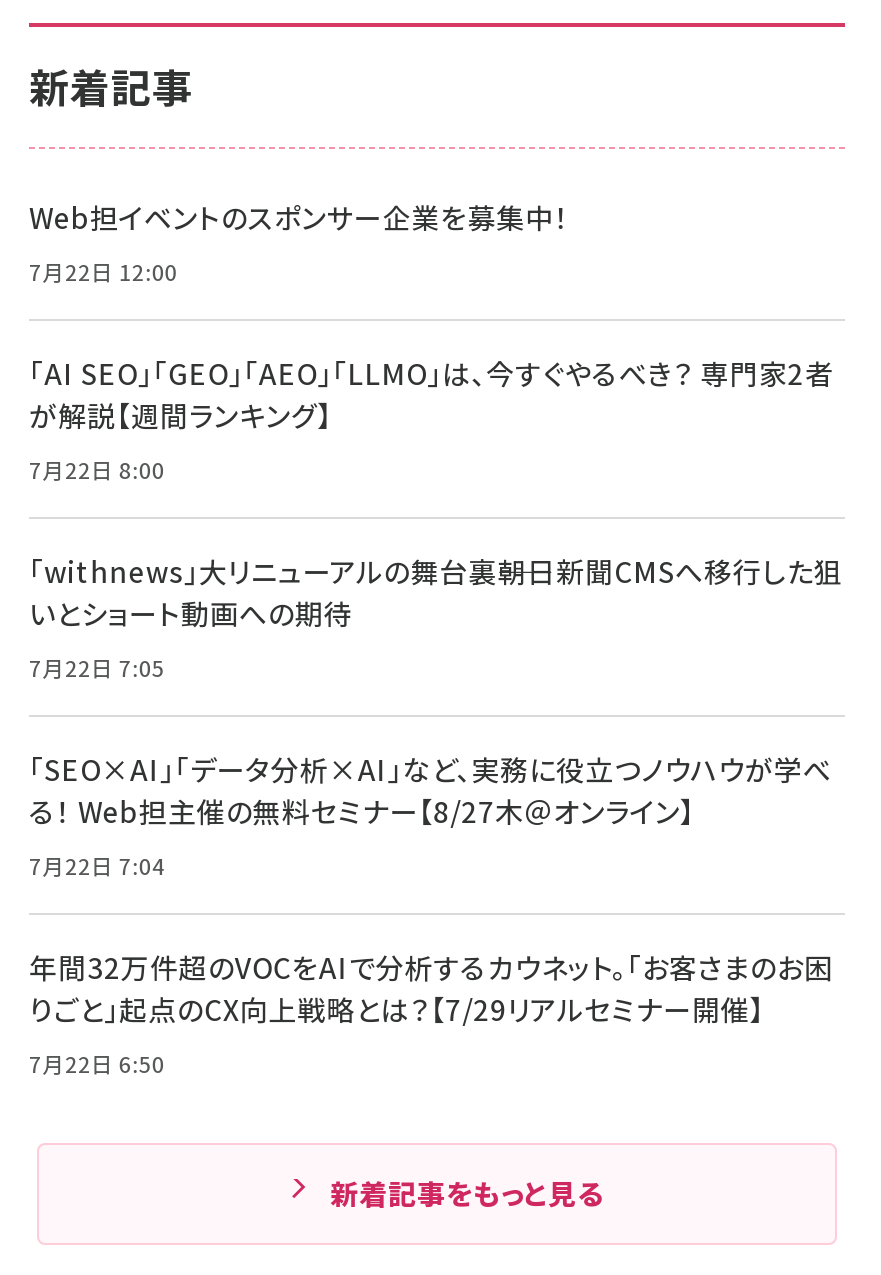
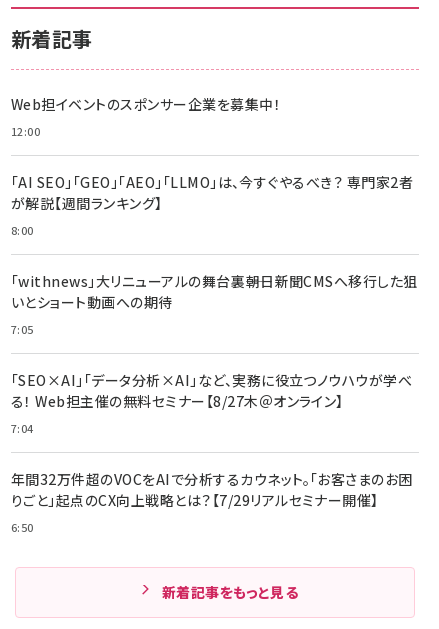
[29,254,178,286] 7月22日 12:00 -> [11,123,40,139] 12:00
[29,452,165,484] 7月22日 8:00 -> [11,222,34,238] 8:00
[29,650,165,682] 7月22日 7:05 -> [11,321,34,337] 7:05
[29,848,165,880] 7月22日 7:04 -> [11,420,34,436] 7:04
[29,1046,165,1078] 7月22日 6:50 -> [11,519,34,535] 6:50

